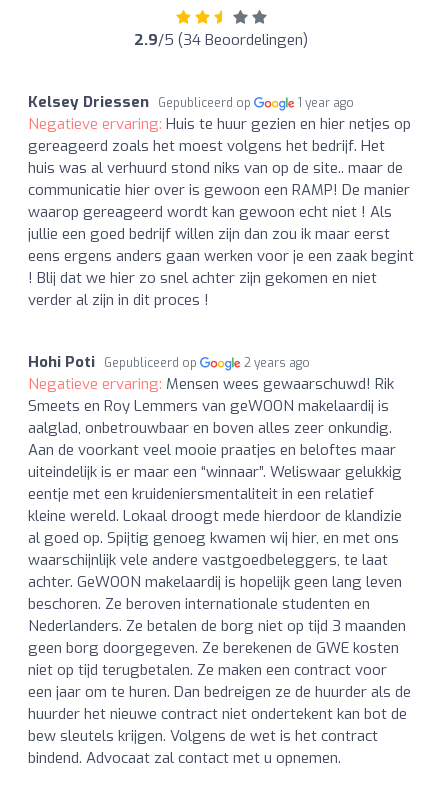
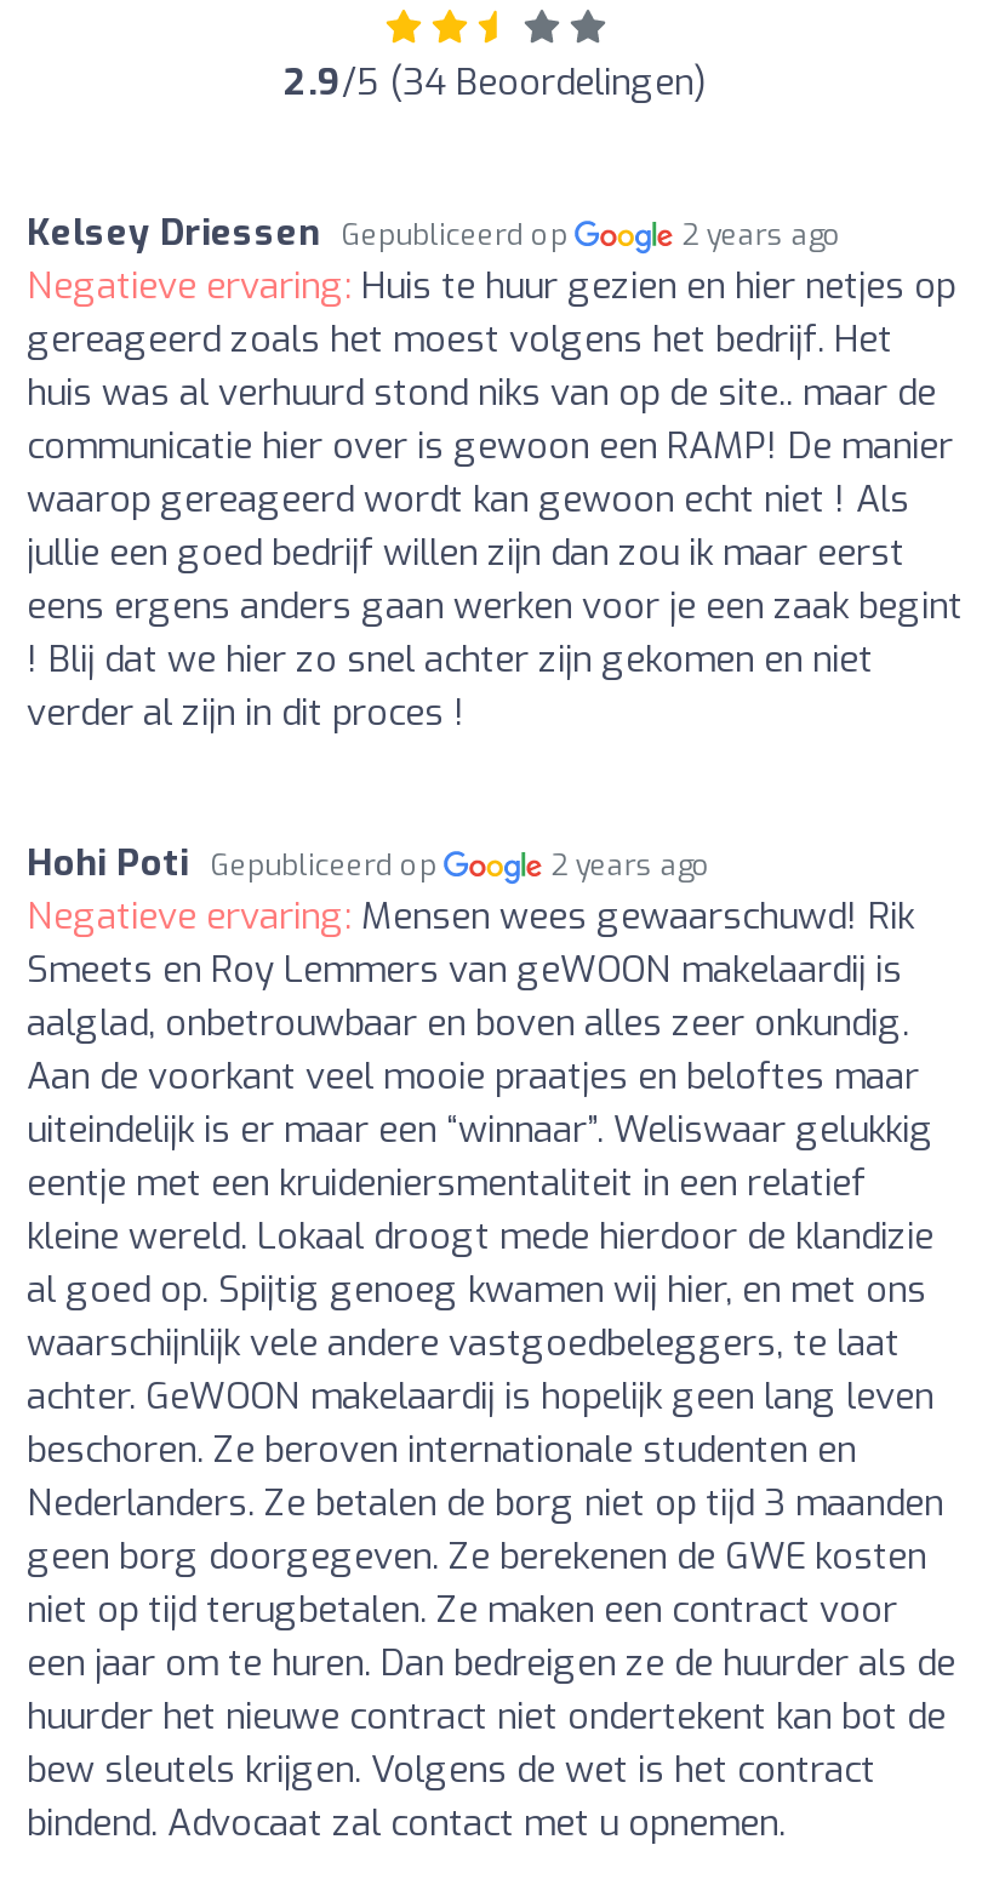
[298,95,354,111] 1 year ago -> [682,215,842,254] 2 years ago

